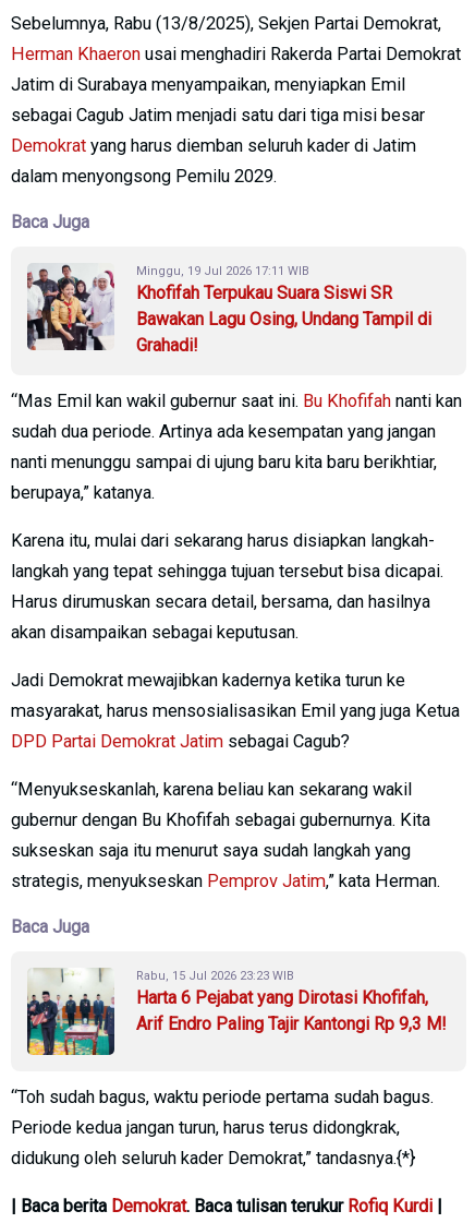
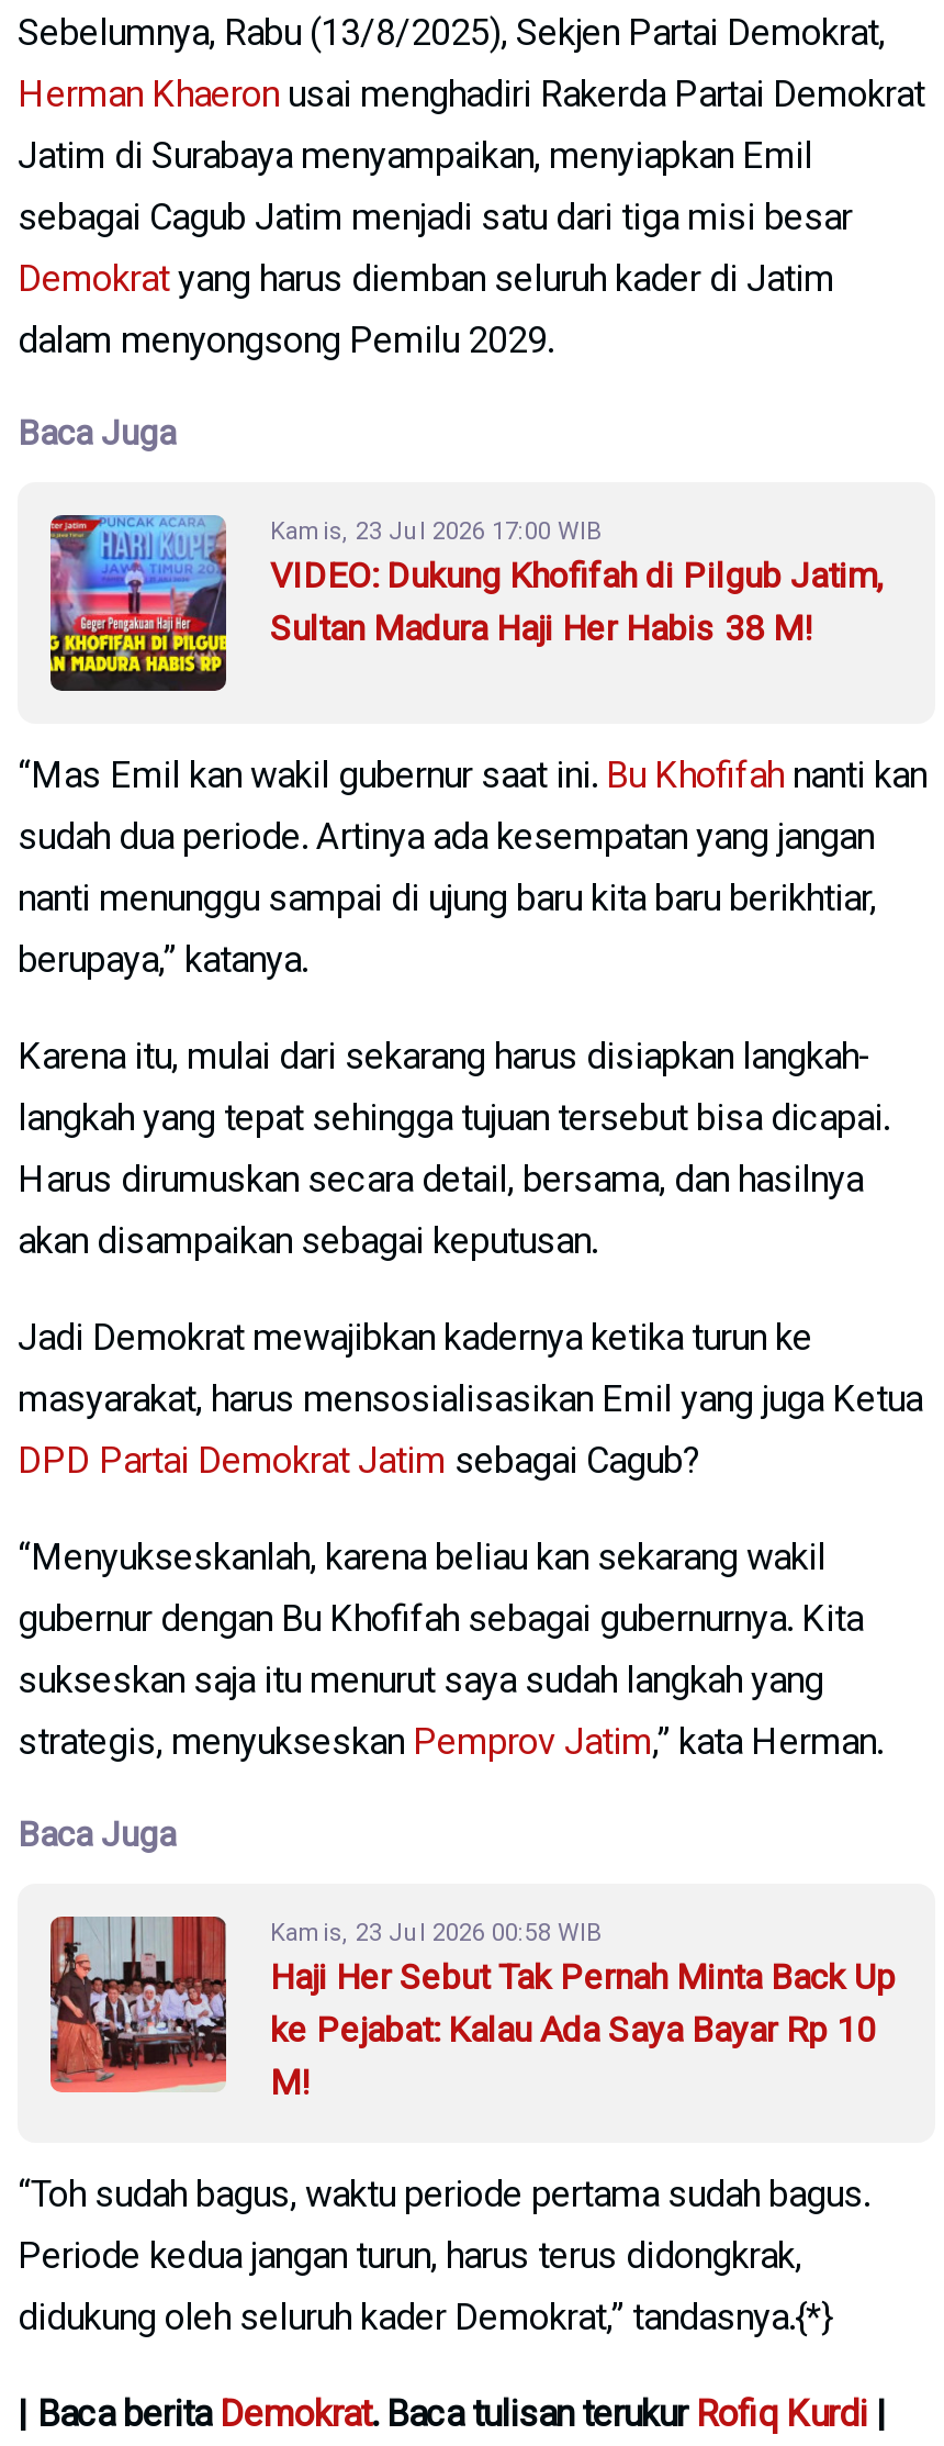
[26,264,431,356] [image] | Minggu, 19 Jul 2026 17:11 WIB | Khofifah Terpukau Suara Siswi SR | Bawakan Lagu Osing, Undang Tampil di | Grahadi! -> [48,513,883,693] [image] | Kamis, 23 Jul 2026 17:00 WIB | VIDEO: Dukung Khofifah di Pilgub Jatim, | Sultan Madura Haji Her Habis 38 M!
[26,968,447,1056] [image] | Rabu, 15 Jul 2026 23:23 WIB | Harta 6 Pejabat yang Dirotasi Khofifah, | Arif Endro Paling Tajir Kantongi Rp 9,3 M! -> [48,1914,896,2104] [image] | Kamis, 23 Jul 2026 00:58 WIB | Haji Her Sebut Tak Pernah Minta Back Up | ke Pejabat: Kalau Ada Saya Bayar Rp 10 | M!

